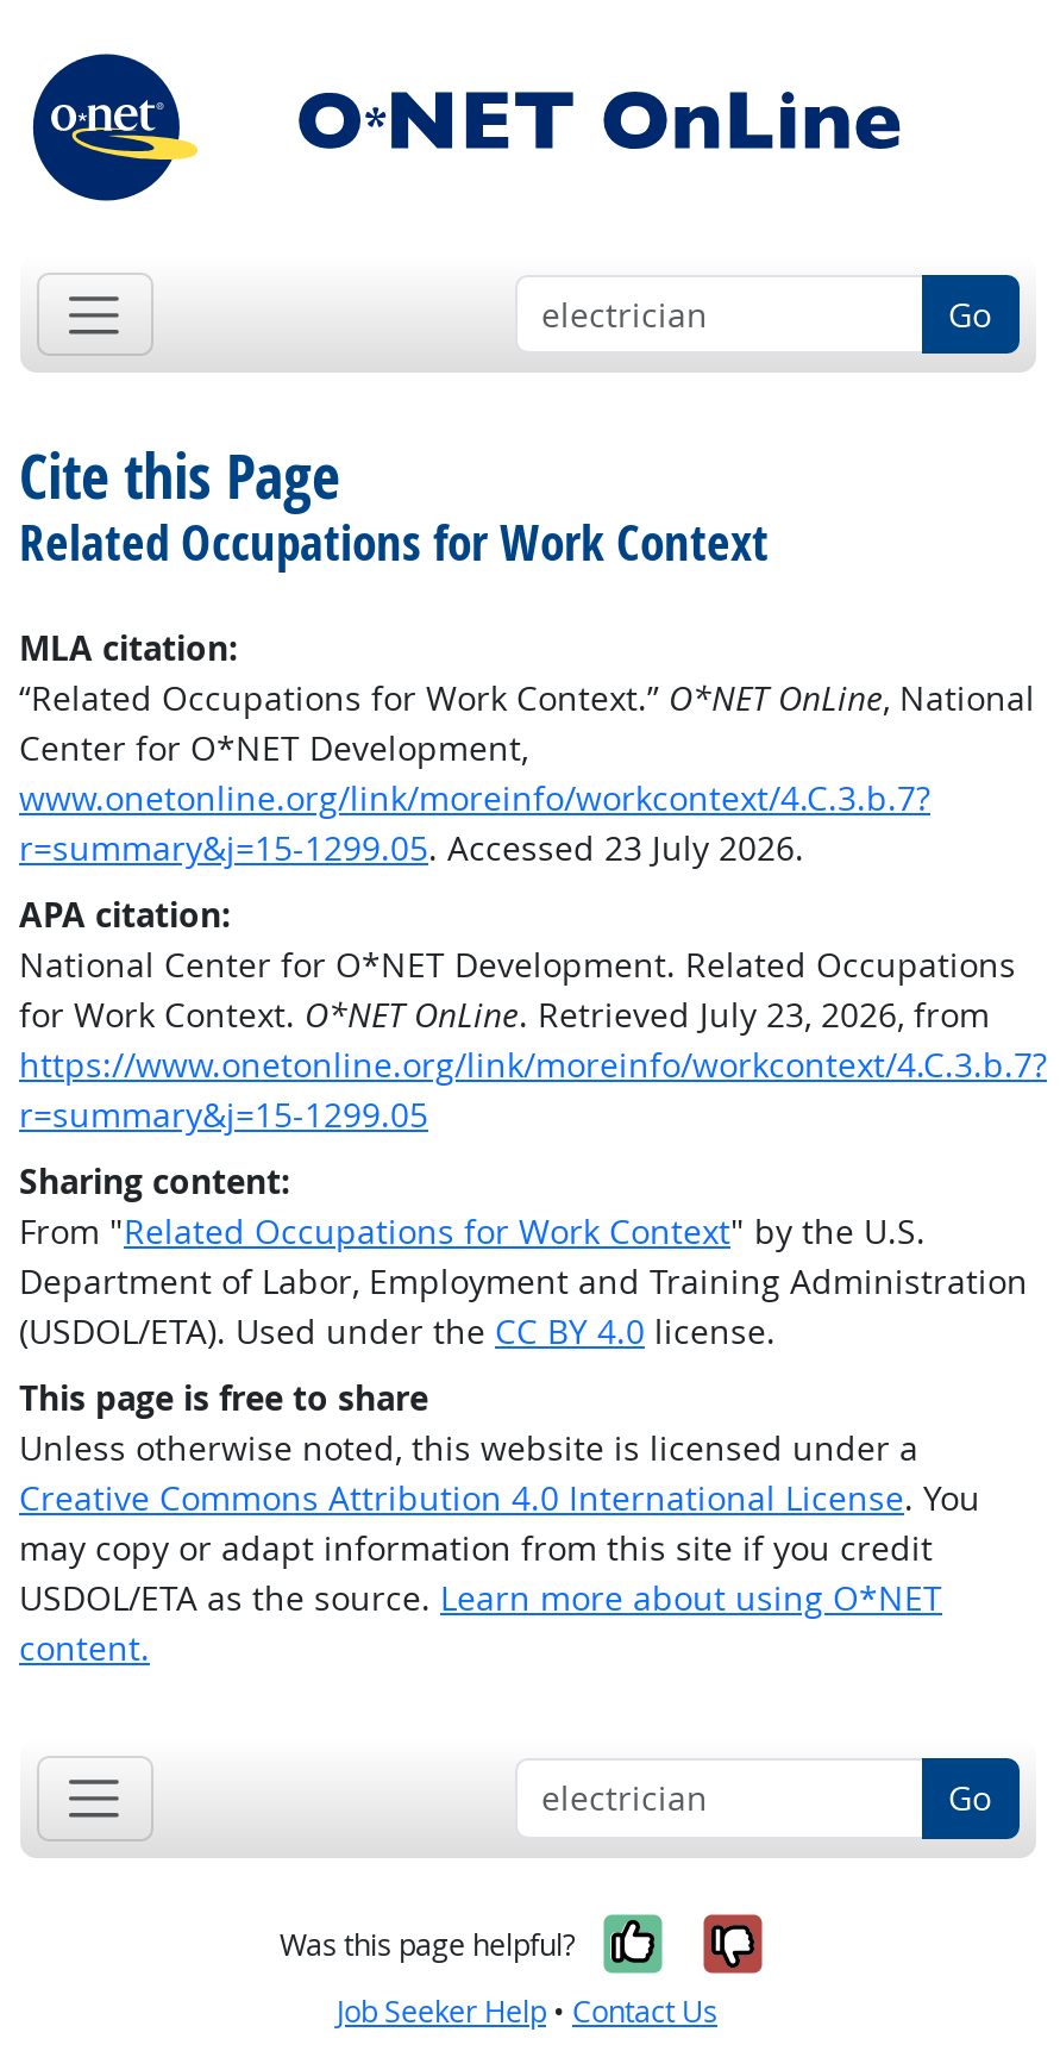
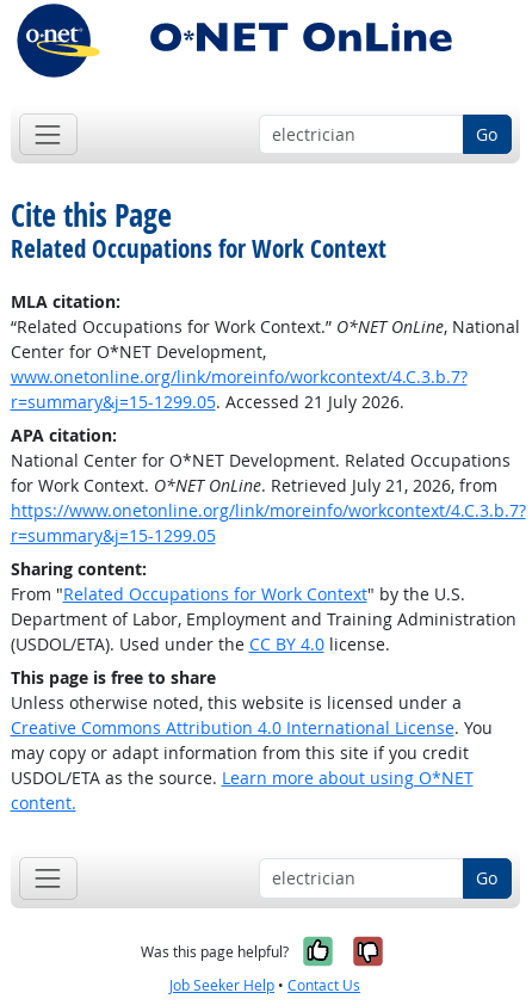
[19,825,804,871] r=summary&j=15-1299.05. Accessed 23 July 2026. -> [10,391,404,413] r=summary&j=15-1299.05. Accessed 21 July 2026.
[19,992,990,1037] for Work Context. O*NET OnLine. Retrieved July 23, 2026, from -> [10,474,497,497] for Work Context. O*NET OnLine. Retrieved July 21, 2026, from

